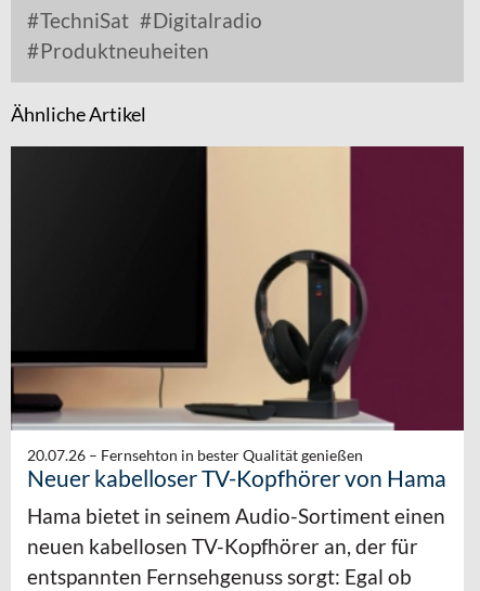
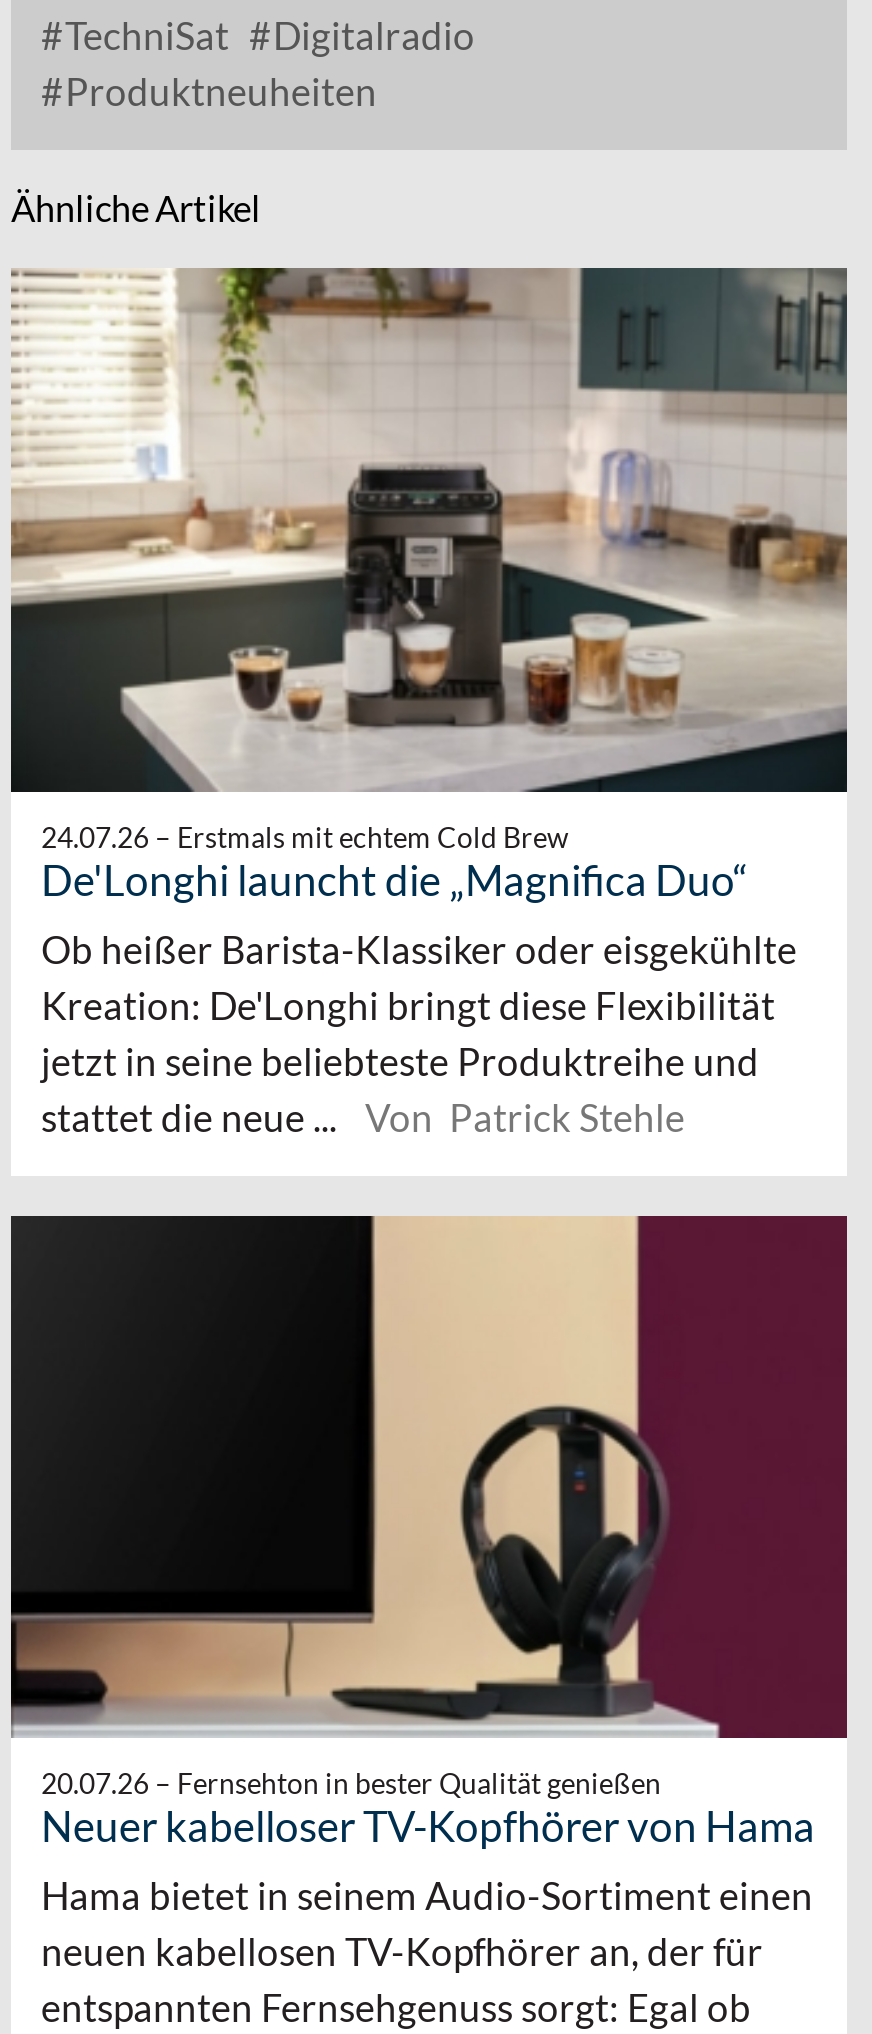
none -> [11,266,847,1139] [image] | 24.07.26 – Erstmals mit echtem Cold Brew | De'Longhi launcht die „Magnifica Duo“ | Ob heißer Barista-Klassiker oder eisgekühlte | Kreation: De'Longhi bringt diese Flexibilität | jetzt in seine beliebteste Produktreihe und | stattet die neue ... Von Patrick Stehle

